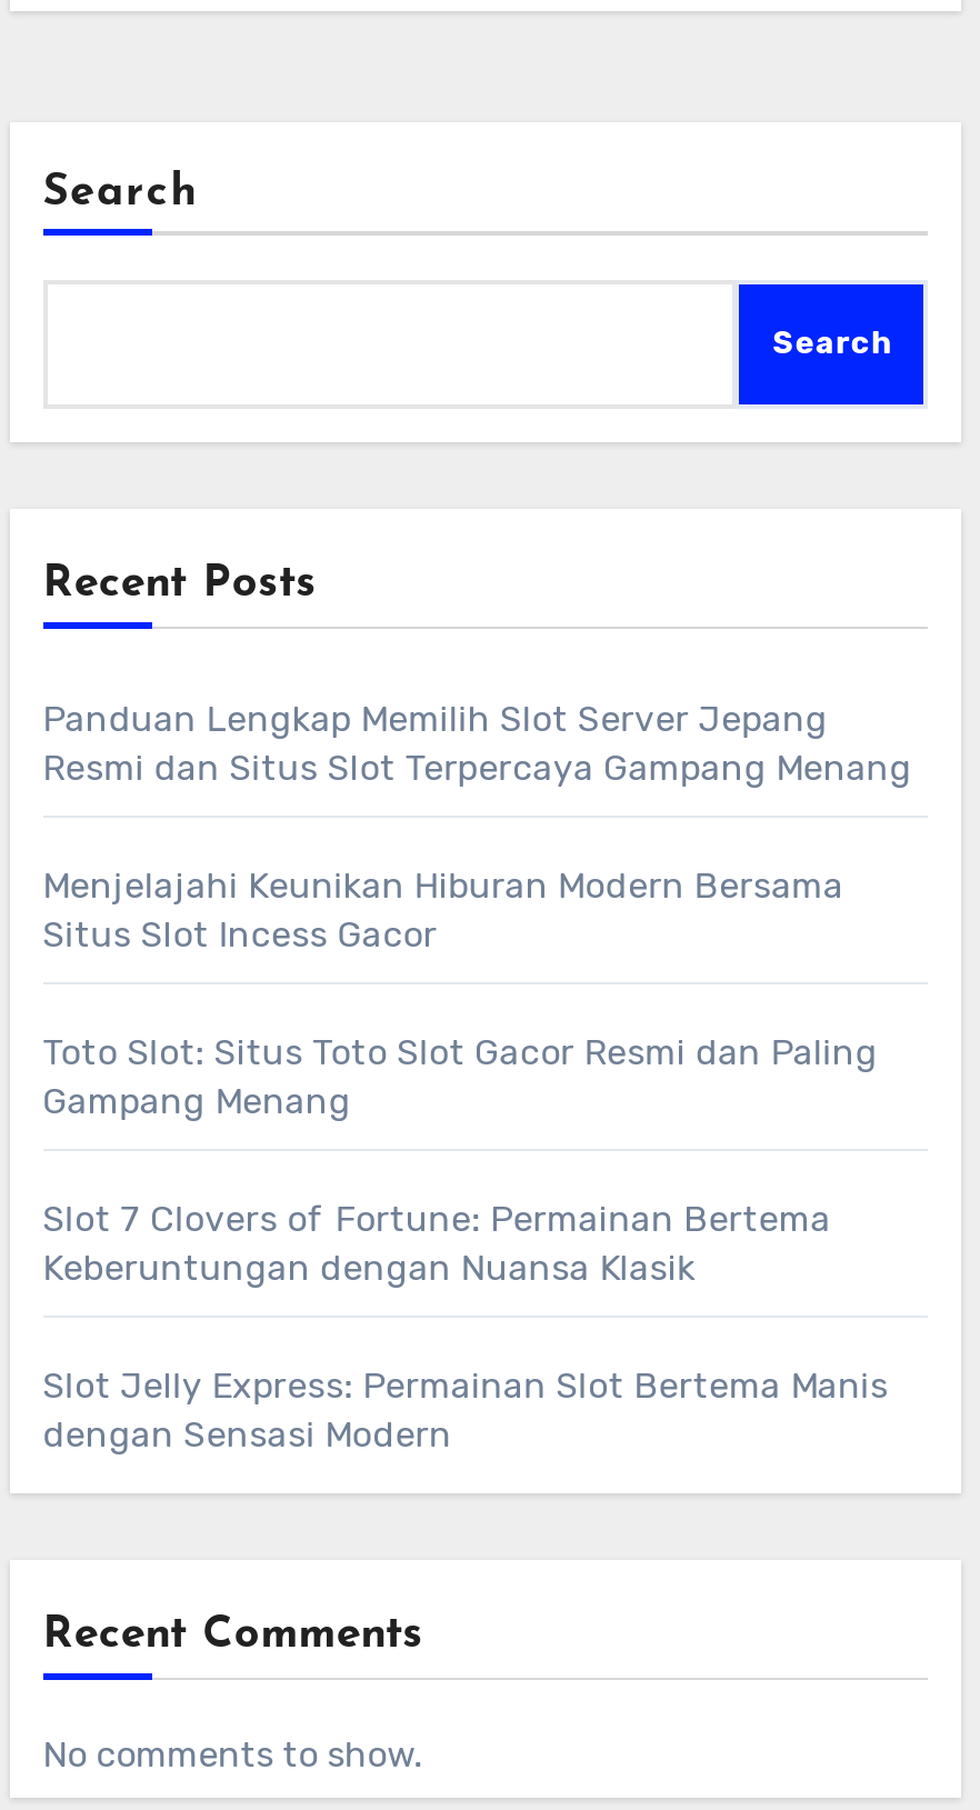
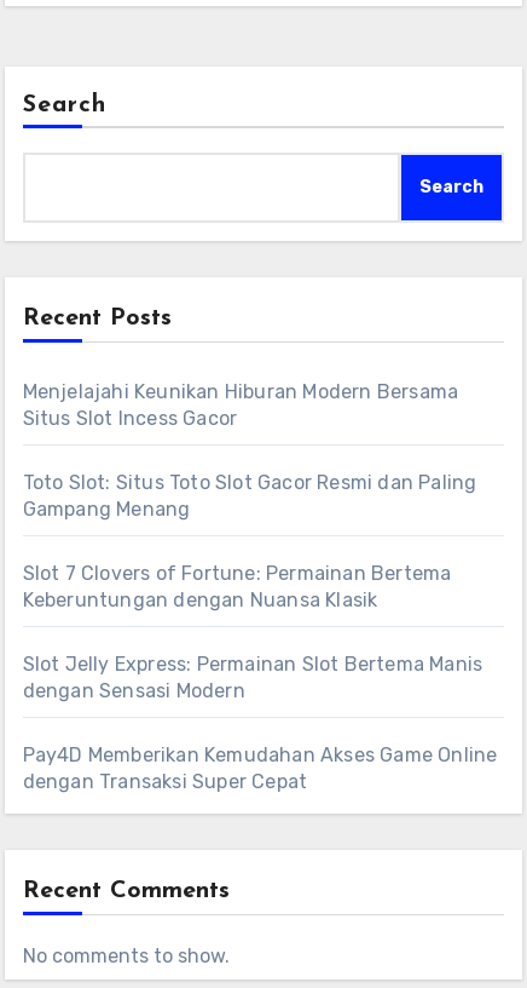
[42,698,912,789] Panduan Lengkap Memilih Slot Server Jepang | Resmi dan Situs Slot Terpercaya Gampang Menang -> none
moved [42,864,888,1455] -> [22,380,483,702]: Menjelajahi Keunikan Hiburan Modern Bersama | Situs Slot Incess Gacor | Toto Slot: Situs Toto Slot Gacor Resmi dan Paling | Gampang Menang | Slot 7 Clovers of Fortune: Permainan Bertema | Keberuntungan dengan Nuansa Klasik | Slot Jelly Express: Permainan Slot Bertema Manis | dengan Sensasi Modern
none -> [22,743,497,793] Pay4D Memberikan Kemudahan Akses Game Online | dengan Transaksi Super Cepat

